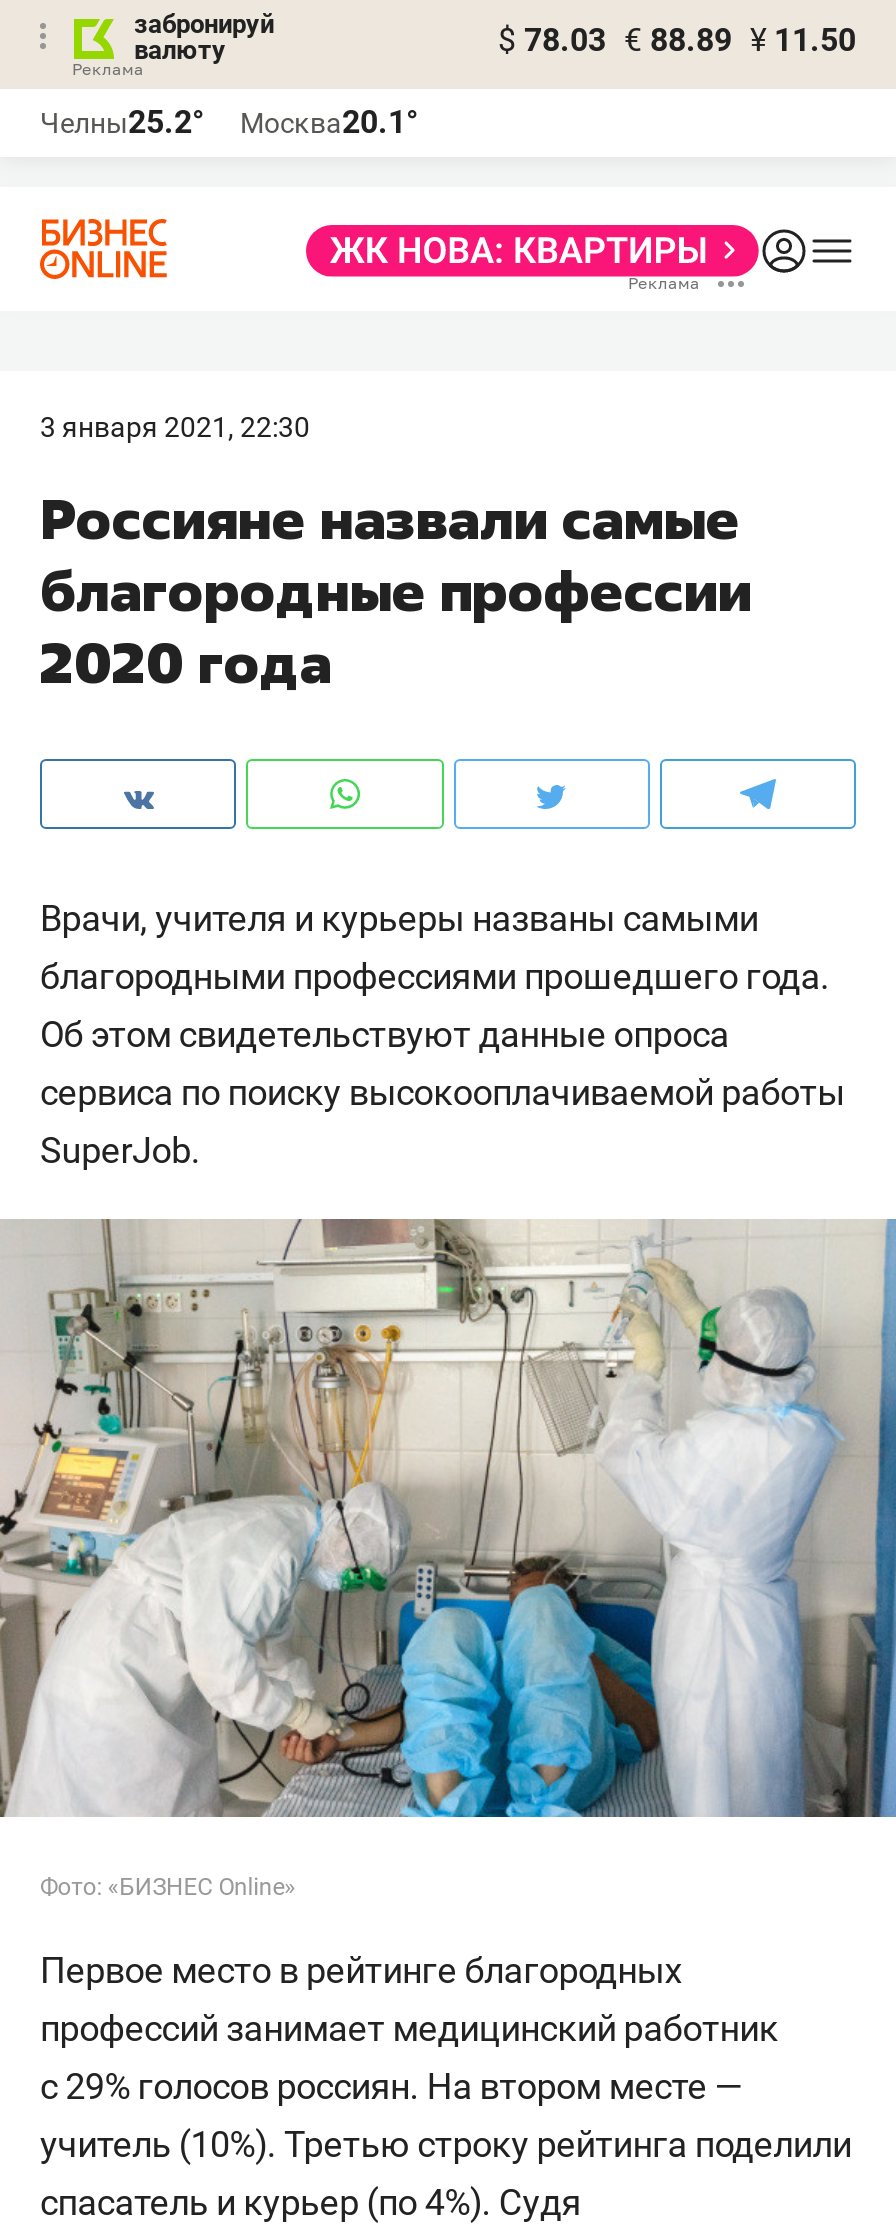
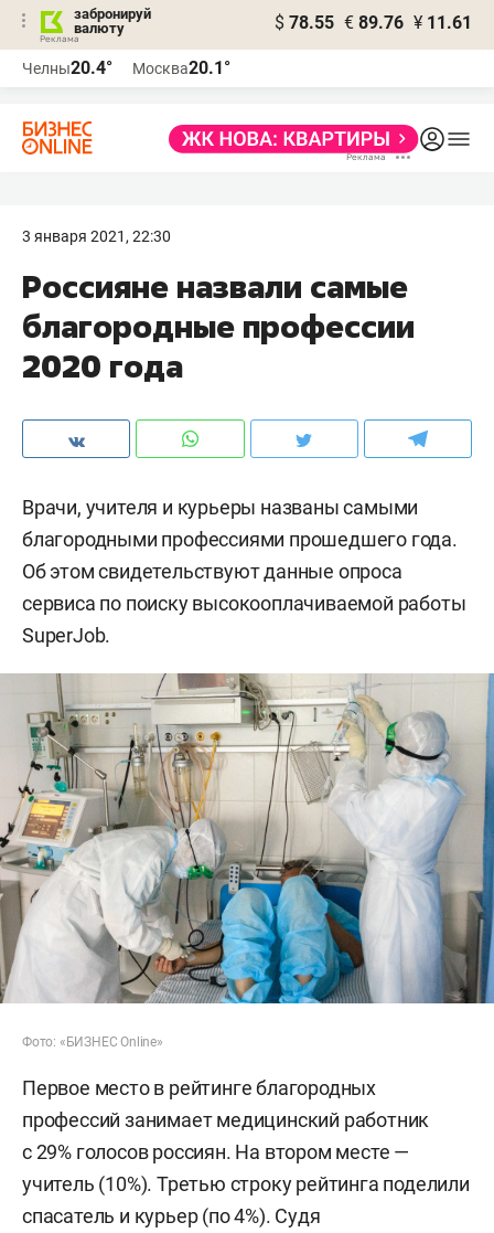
[498,21,856,59] $ 78.03 € 88.89 ¥ 11.50 -> [275,12,472,33] $ 78.55 € 89.76 ¥ 11.61
[40,103,418,141] Челны25.2° Москва20.1° -> [22,57,230,78] Челны20.4° Москва20.1°

